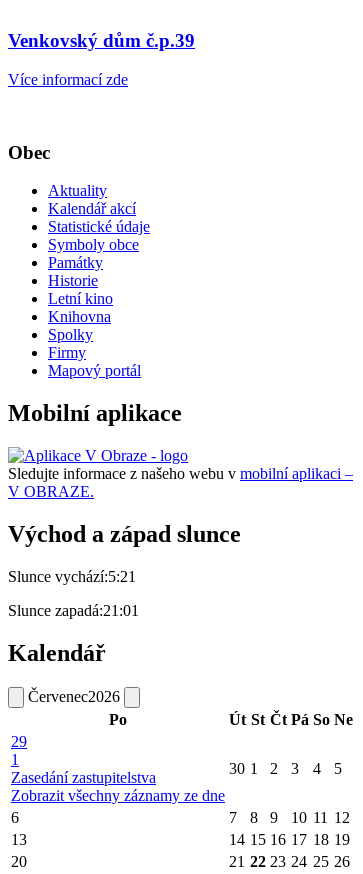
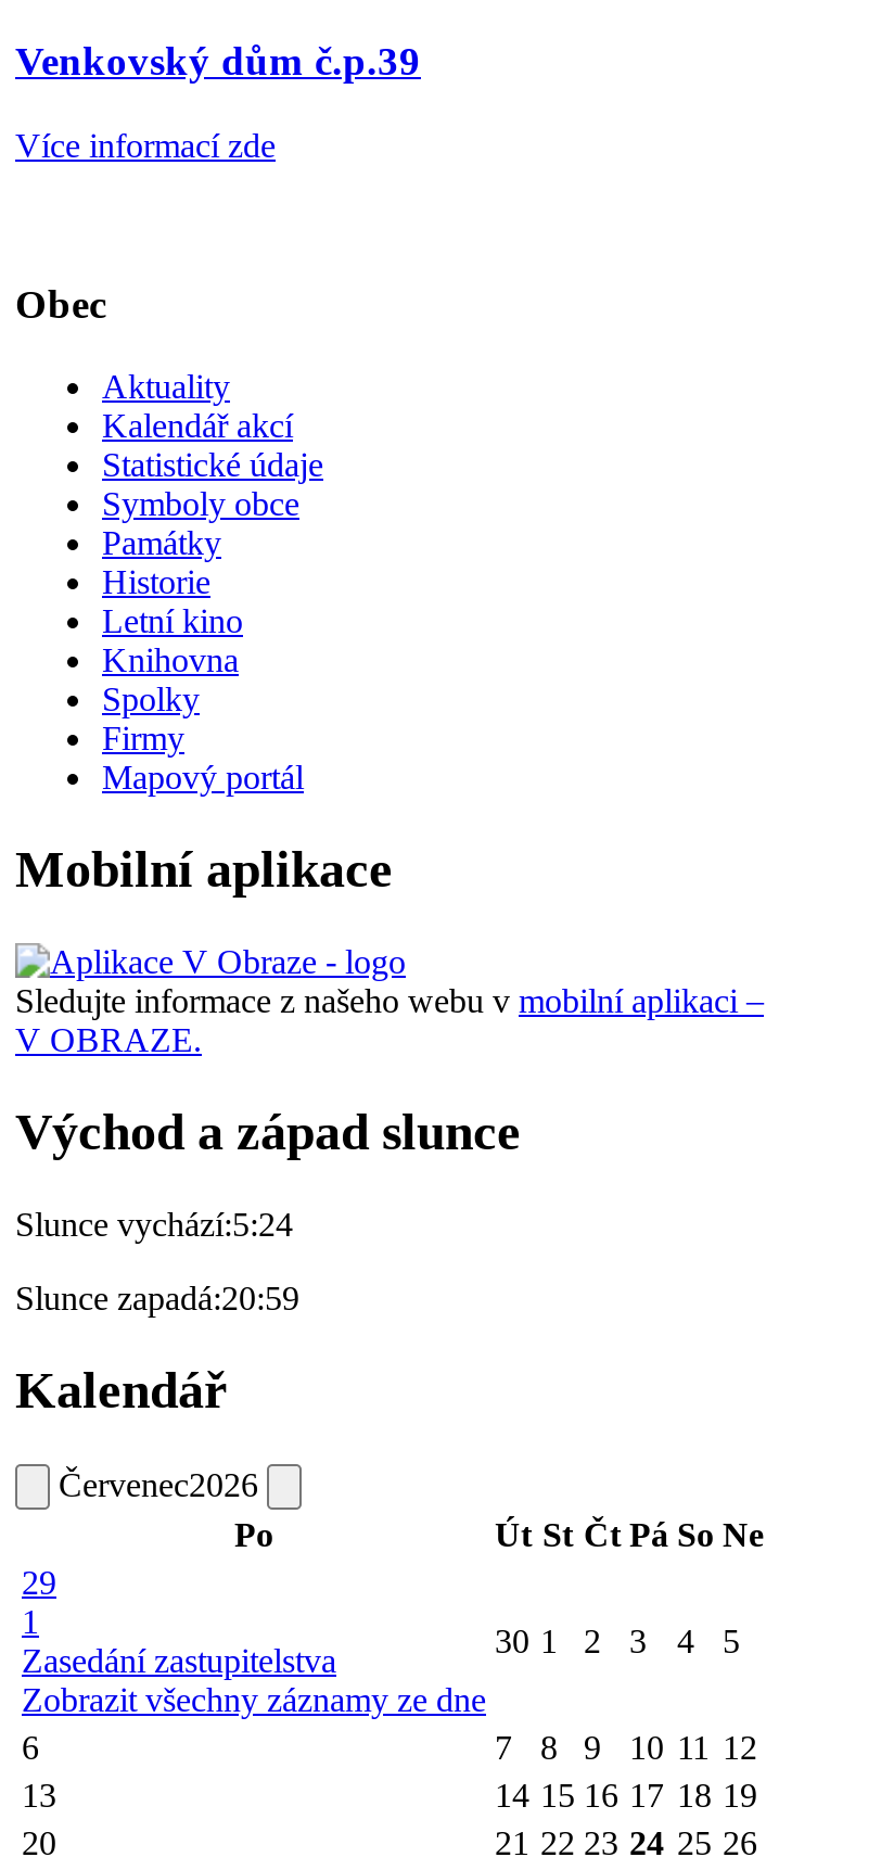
[8,568,136,585] Slunce vychází:5:21 -> [15,1206,293,1243] Slunce vychází:5:24
[8,602,139,619] Slunce zapadá:21:01 -> [15,1280,299,1316] Slunce zapadá:20:59

